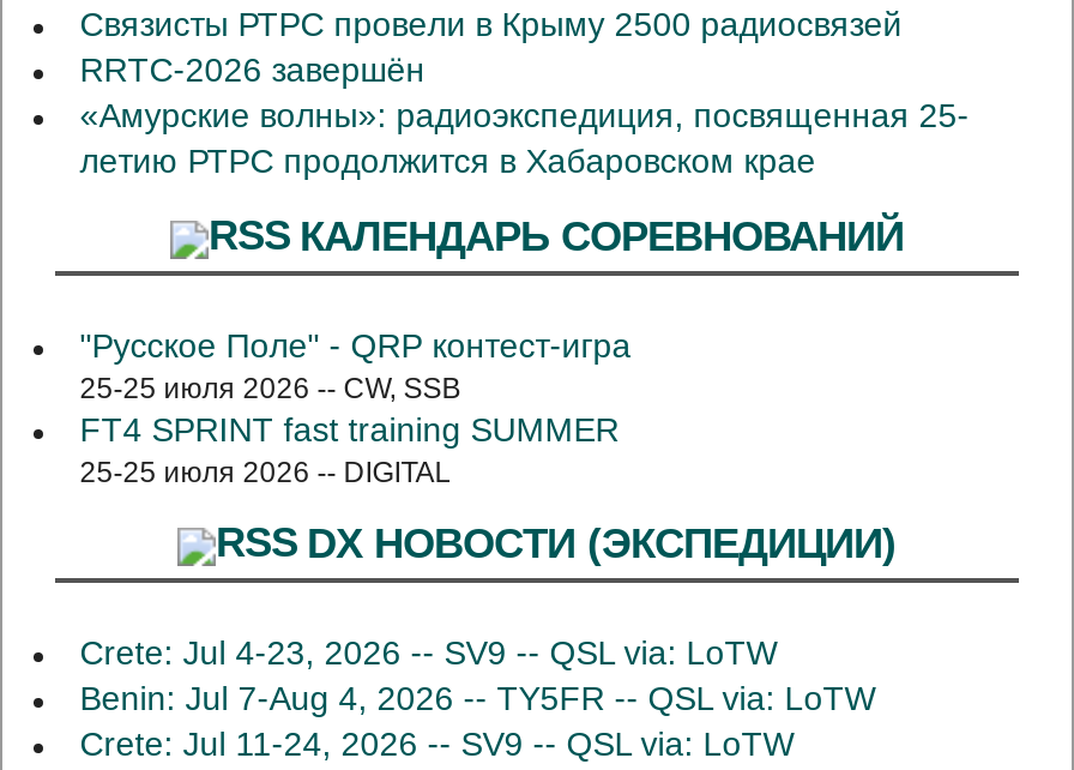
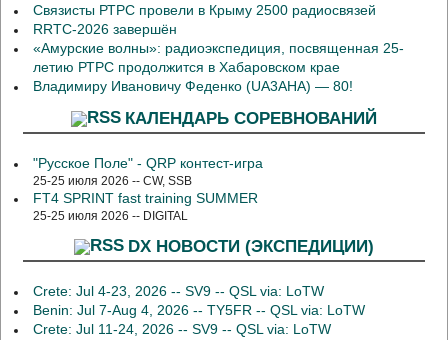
none -> [33,79,353,94] Владимиру Ивановичу Феденко (UA3AHA) — 80!

